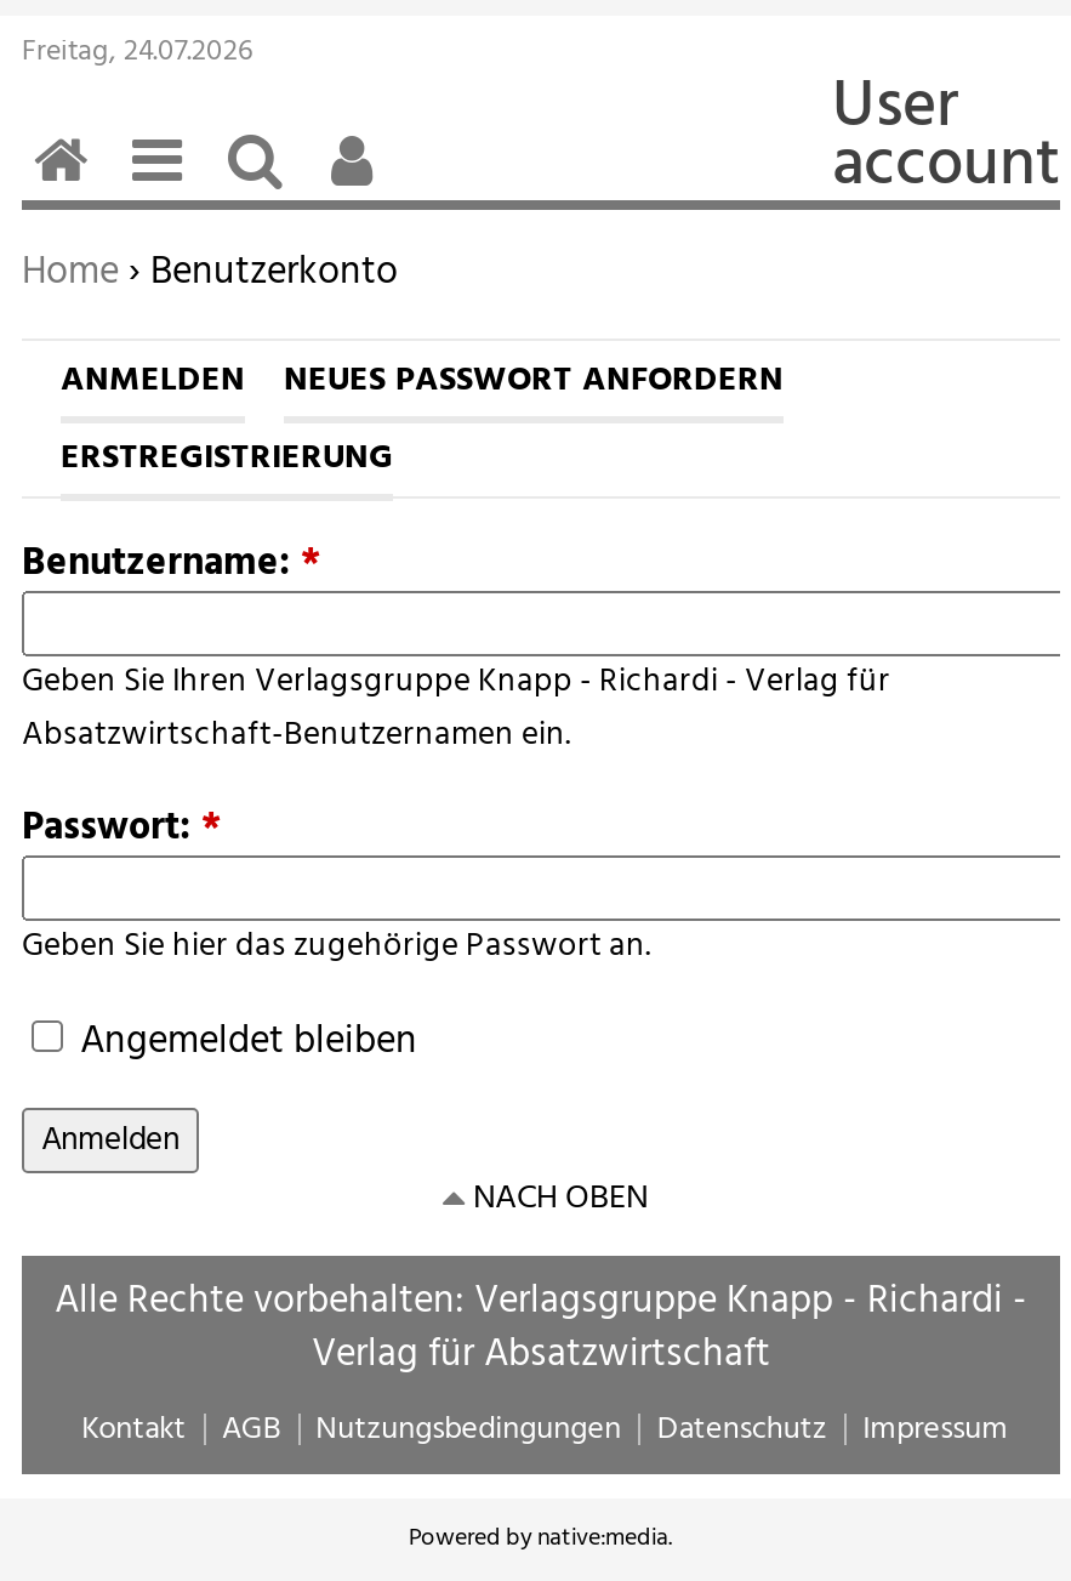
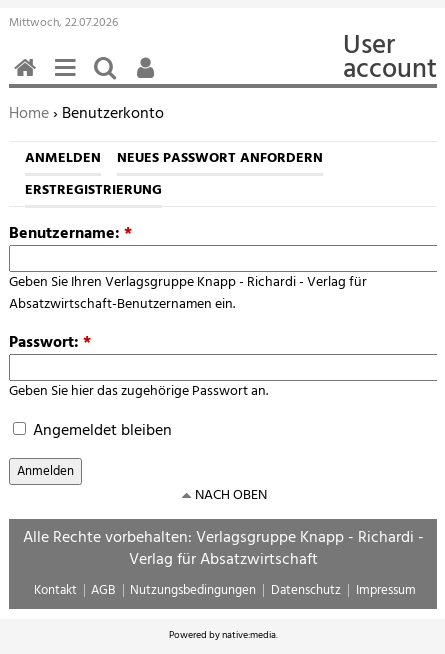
[22,28,252,76] Freitag, 24.07.2026 -> [9,13,118,33] Mittwoch, 22.07.2026

